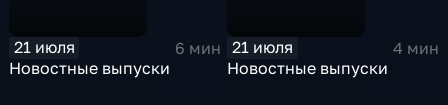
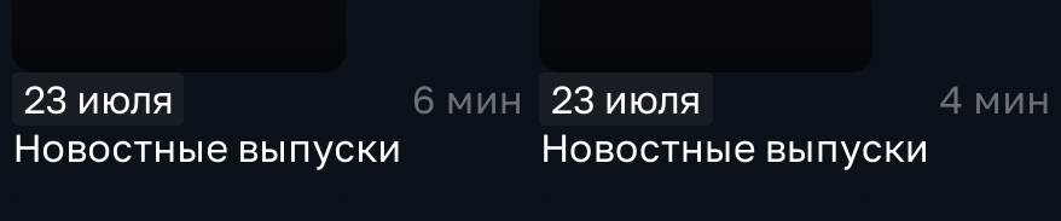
[14,37,75,57] 21 июля -> [24,74,174,123] 23 июля
[174,37,293,58] 6 мин 21 июля -> [412,74,701,124] 6 мин 23 июля

